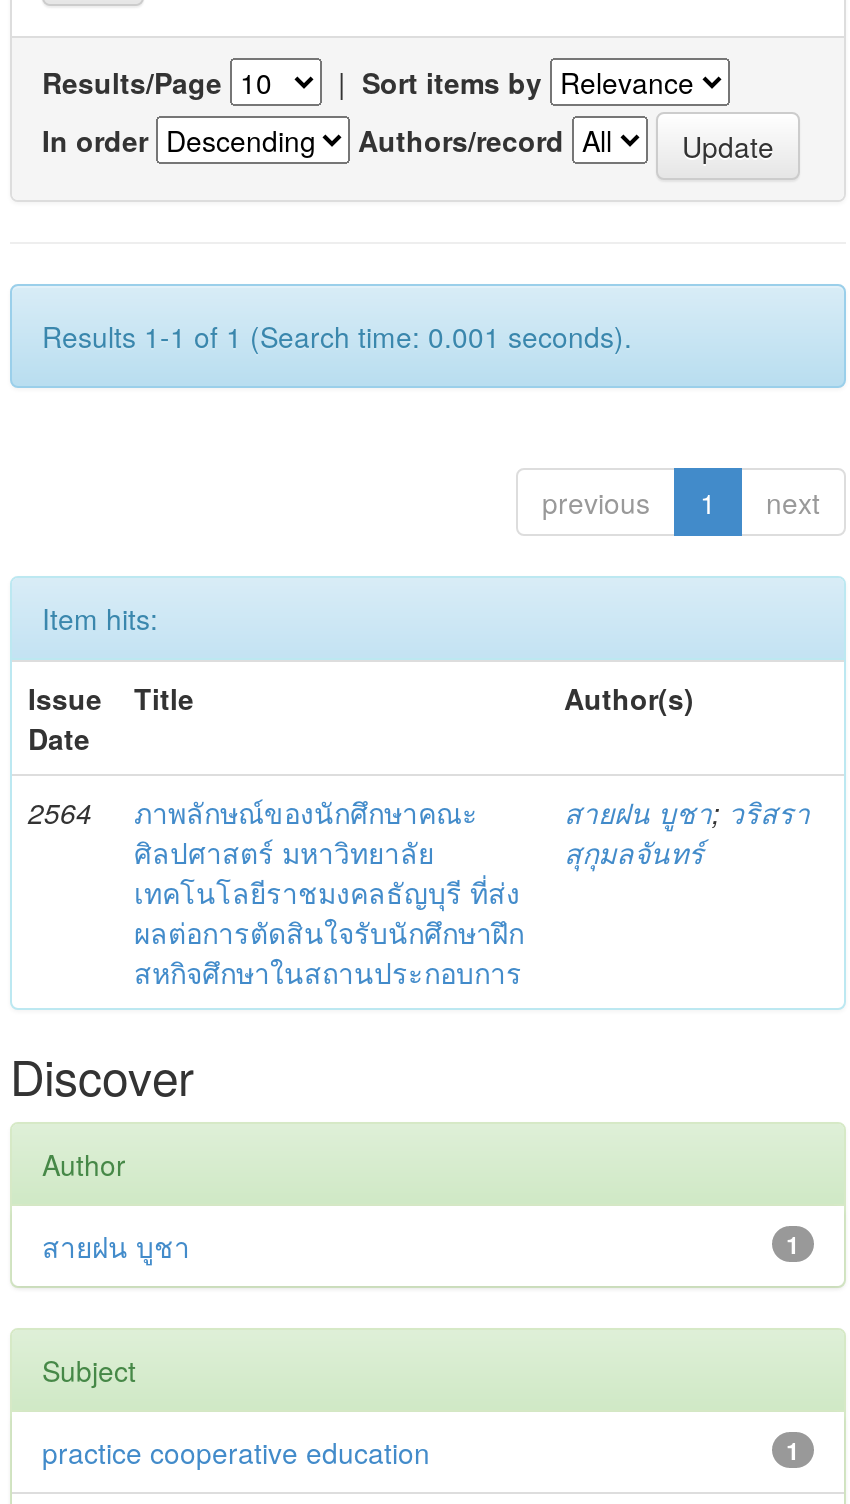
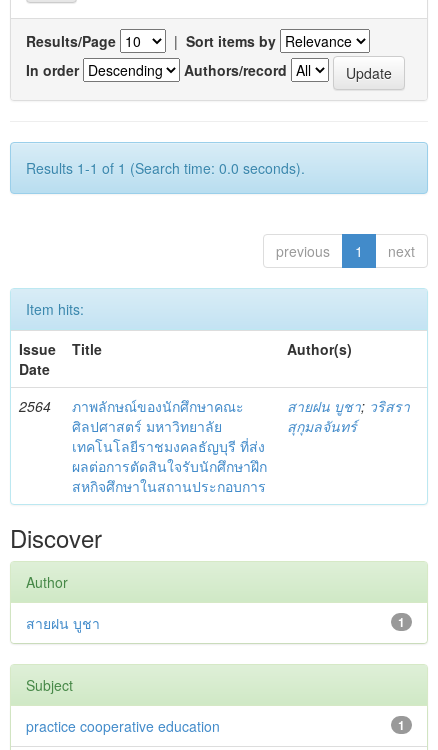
[42,316,632,356] Results 1-1 of 1 (Search time: 0.001 seconds). -> [26,158,305,178] Results 1-1 of 1 (Search time: 0.0 seconds).

